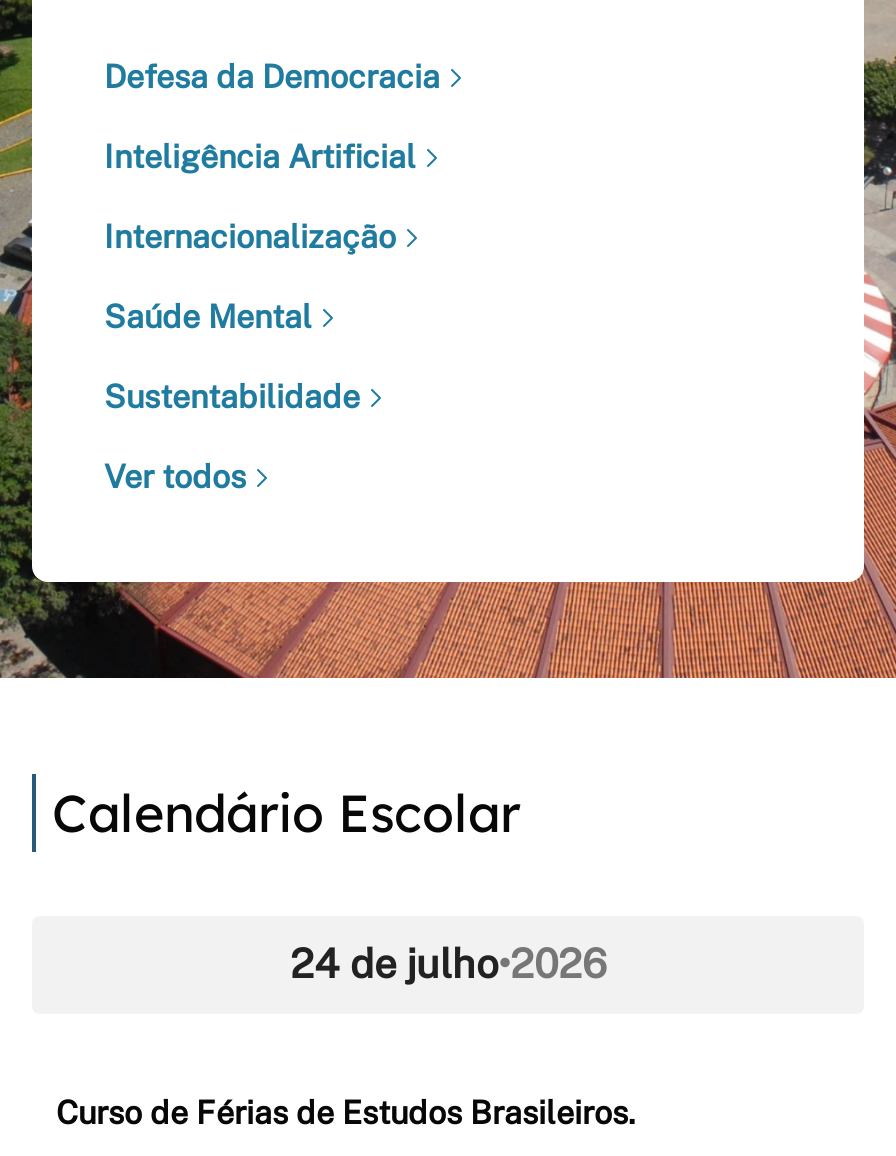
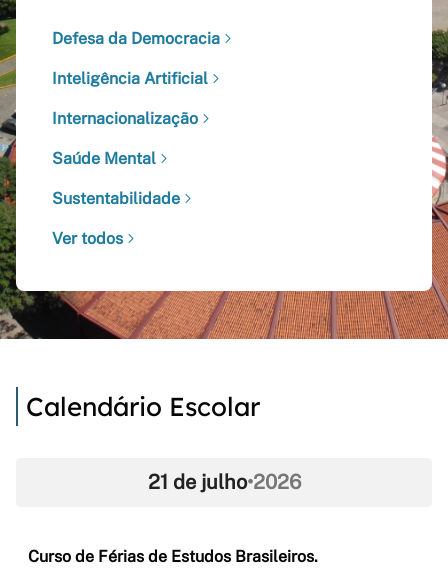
[290,940,606,988] 24 de julho•2026 -> [147,470,300,494] 21 de julho•2026

